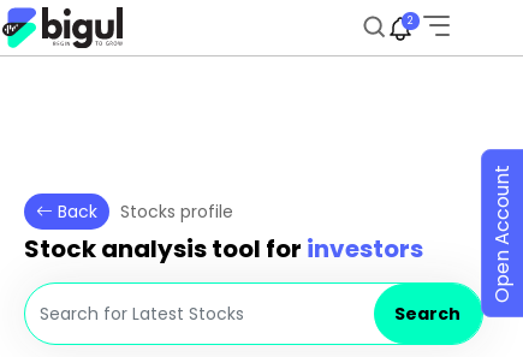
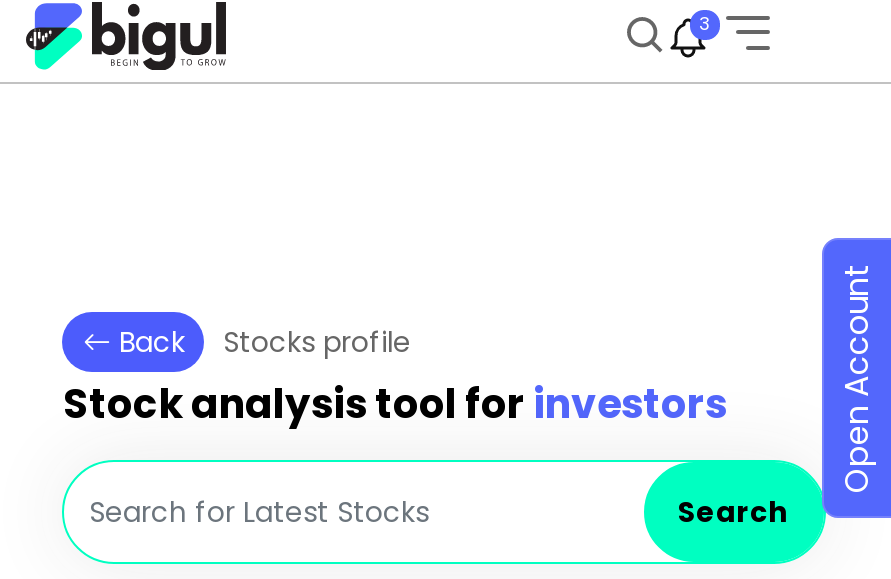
[408,13,414,28] 2 -> [699,12,711,36] 3

